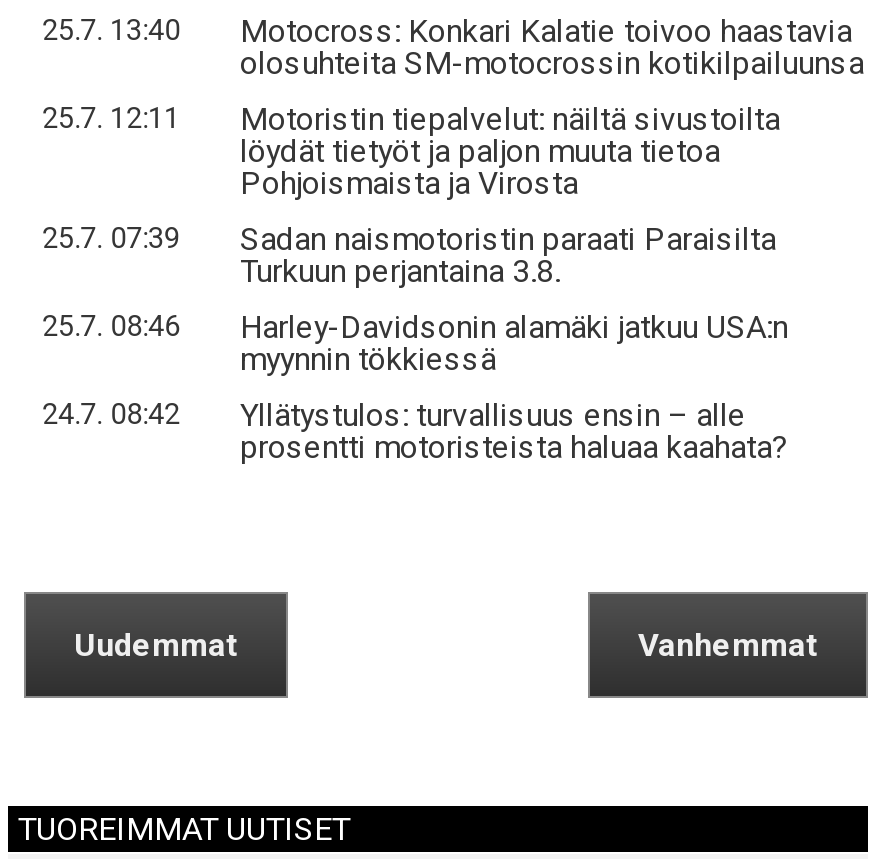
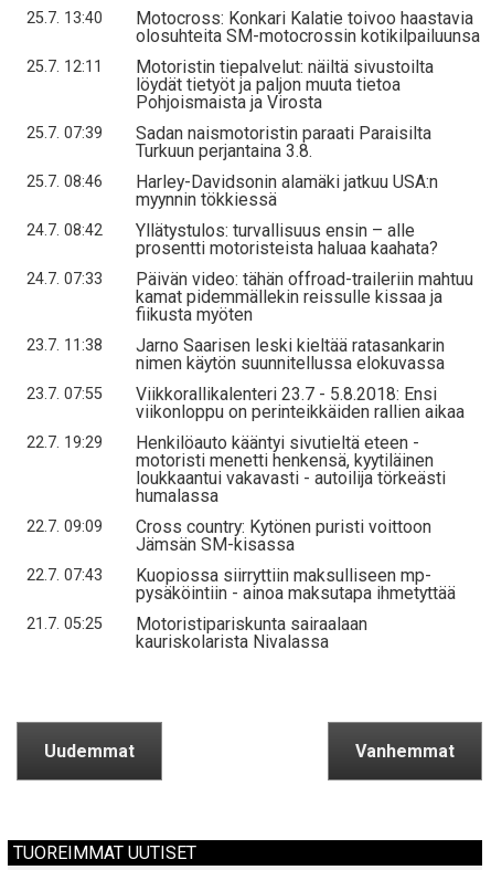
none -> [27,268,473,652] 24.7. 07:33 | Päivän video: tähän offroad-traileriin mahtuu | kamat pidemmällekin reissulle kissaa ja | fiikusta myöten | 23.7. 11:38 | Jarno Saarisen leski kieltää ratasankarin | nimen käytön suunnitellussa elokuvassa | 23.7. 07:55 | Viikkorallikalenteri 23.7 - 5.8.2018: Ensi | viikonloppu on perinteikkäiden rallien aikaa | 22.7. 19:29 | Henkilöauto kääntyi sivutieltä eteen - | motoristi menetti henkensä, kyytiläinen | loukkaantui vakavasti - autoilija törkeästi | humalassa | 22.7. 09:09 | Cross country: Kytönen puristi voittoon | Jämsän SM-kisassa | 22.7. 07:43 | Kuopiossa siirryttiin maksulliseen mp- | pysäköintiin - ainoa maksutapa ihmetyttää | 21.7. 05:25 | Motoristipariskunta sairaalaan | kauriskolarista Nivalassa

